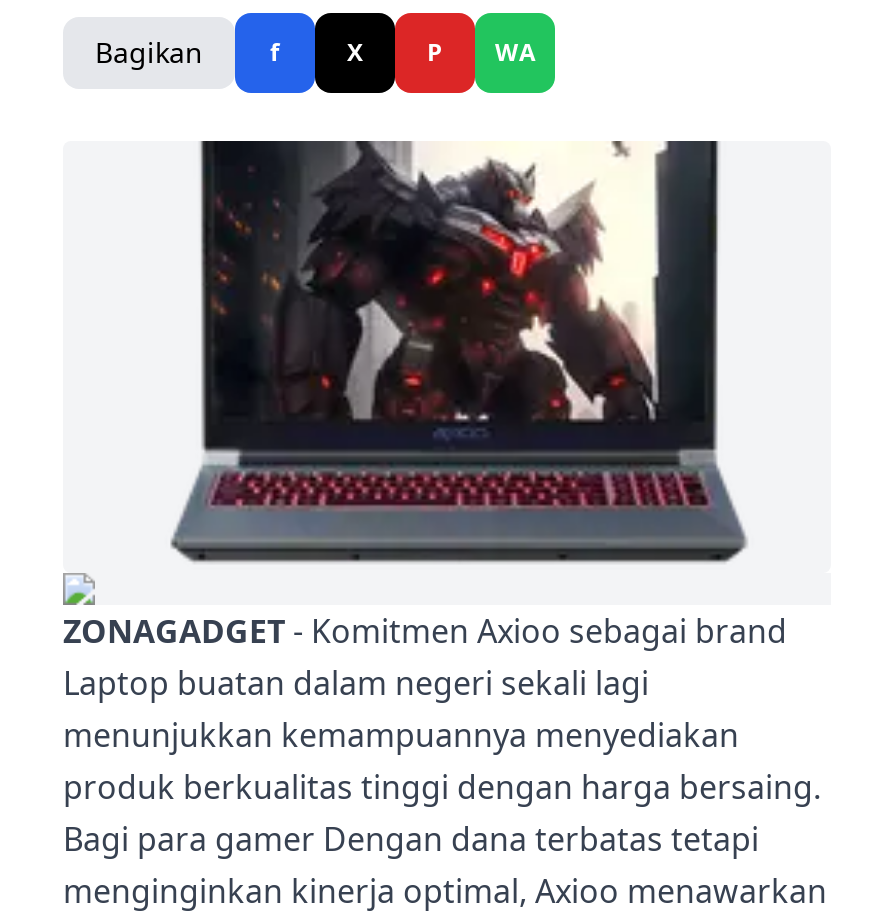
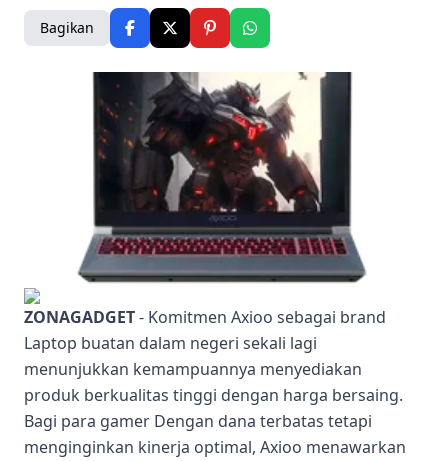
[270,35,535,69] f | X | P | WA -> none

